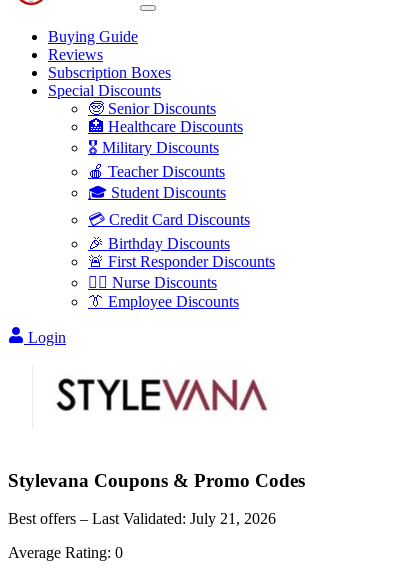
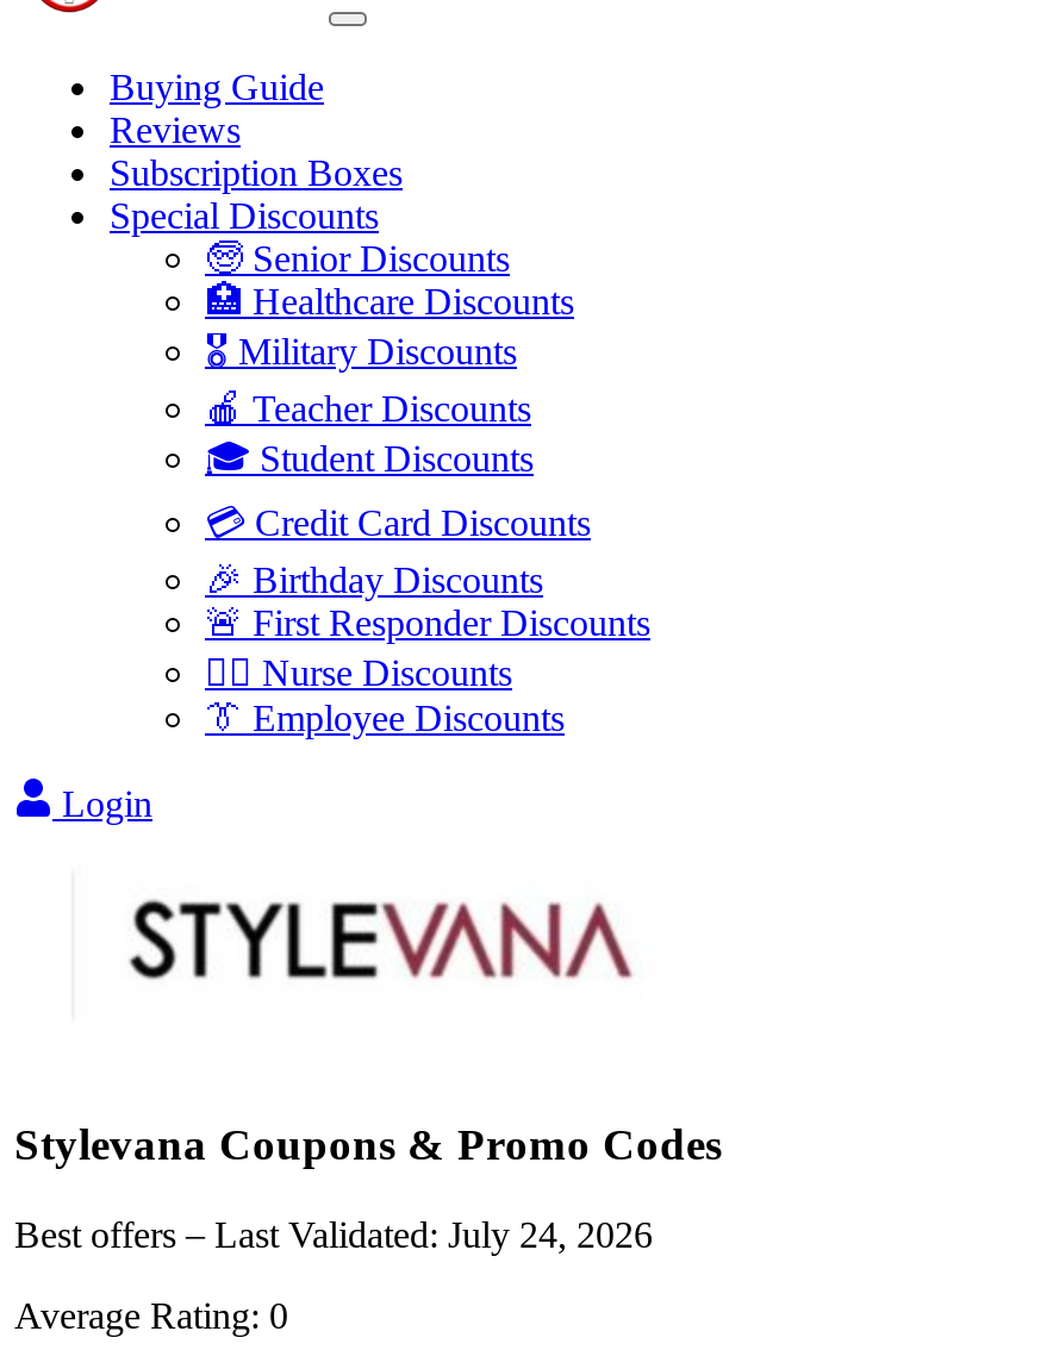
[8,510,276,527] Best offers – Last Validated: July 21, 2026 -> [14,1215,653,1256] Best offers – Last Validated: July 24, 2026

